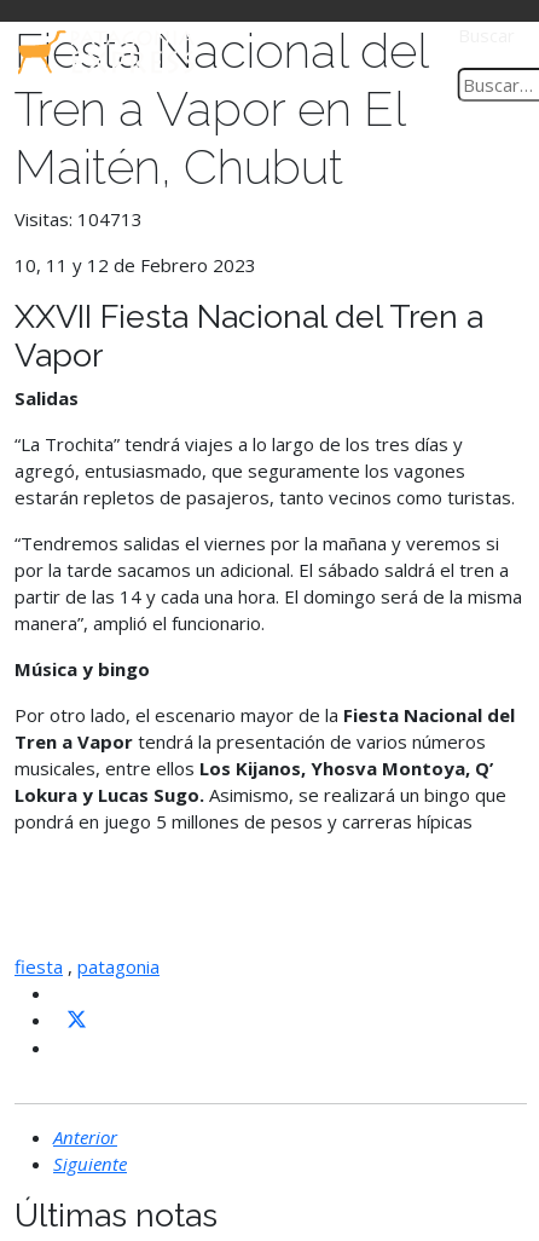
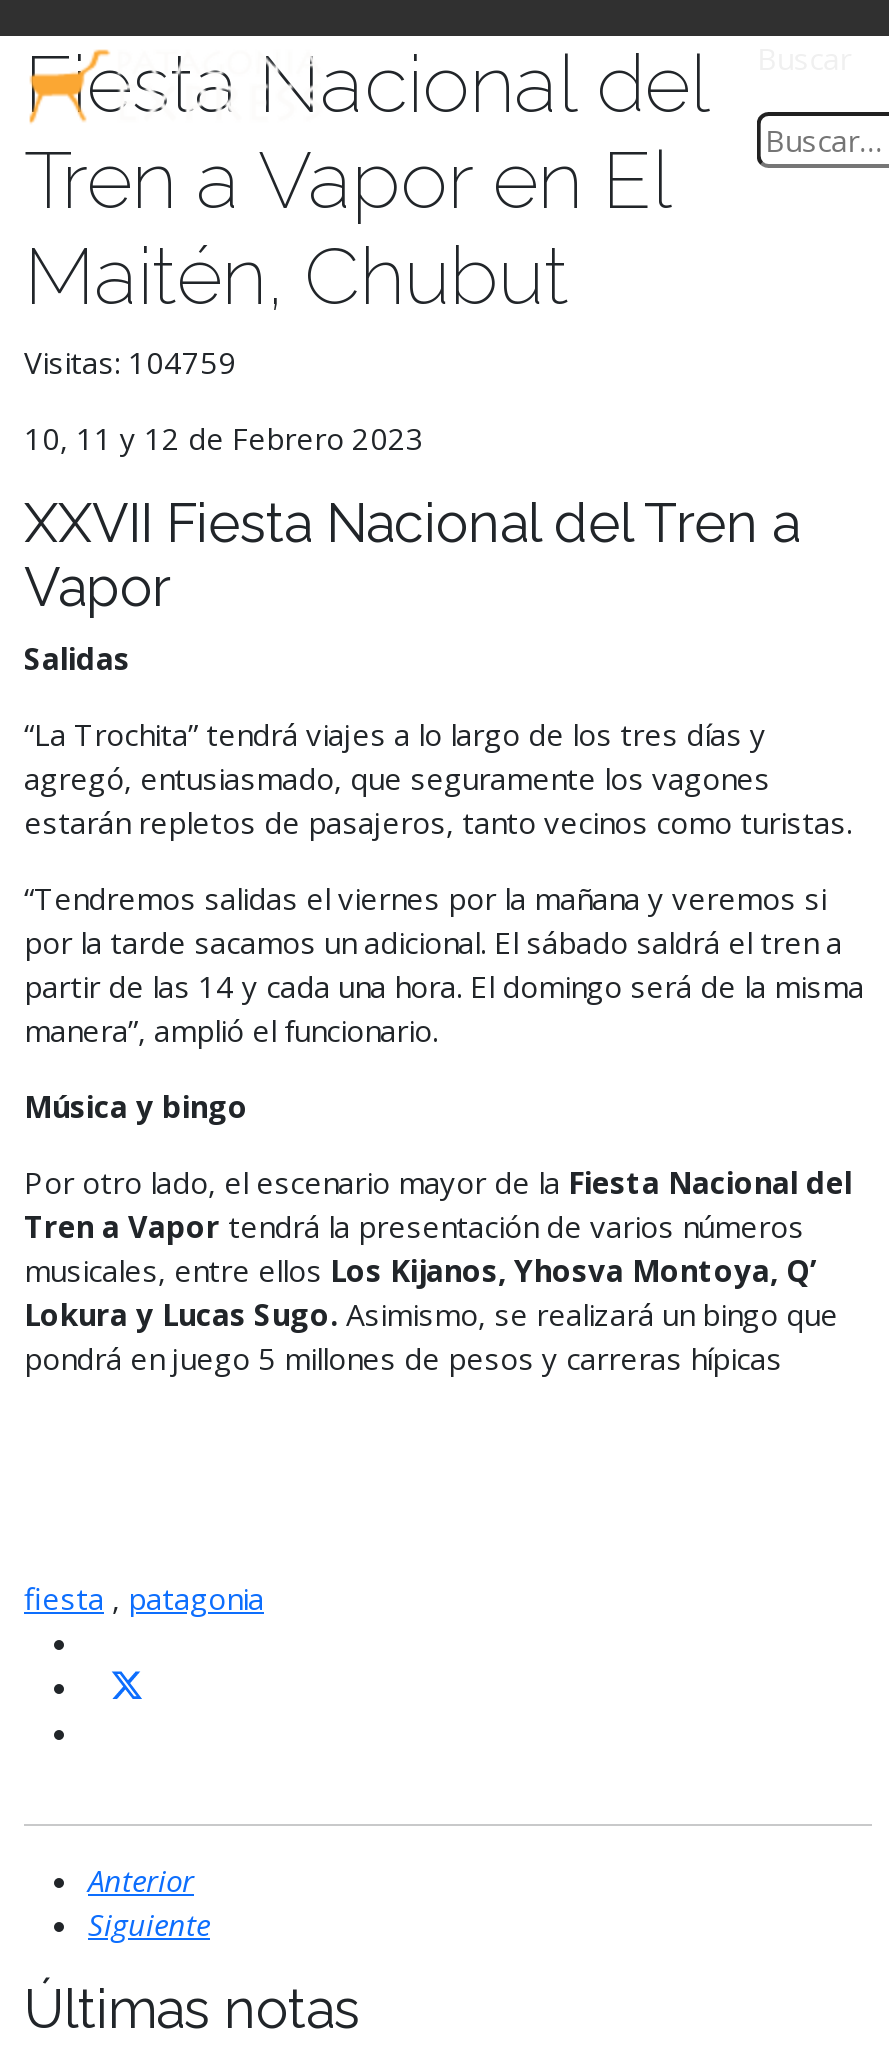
[15,207,143,231] Visitas: 104713 -> [24,342,236,382] Visitas: 104759

